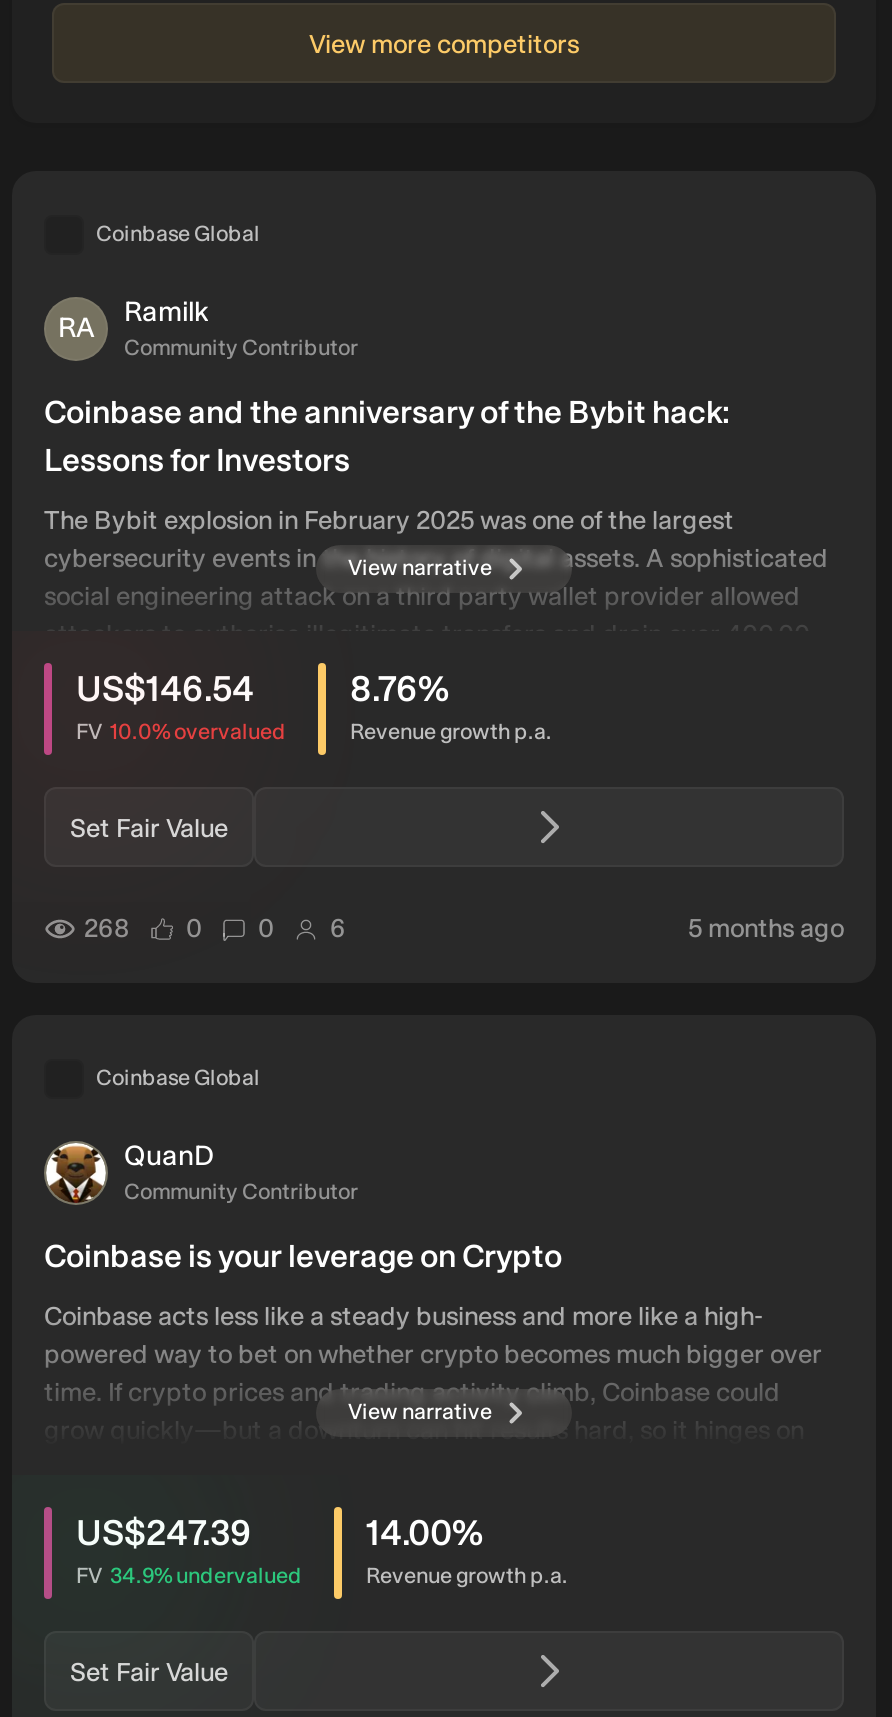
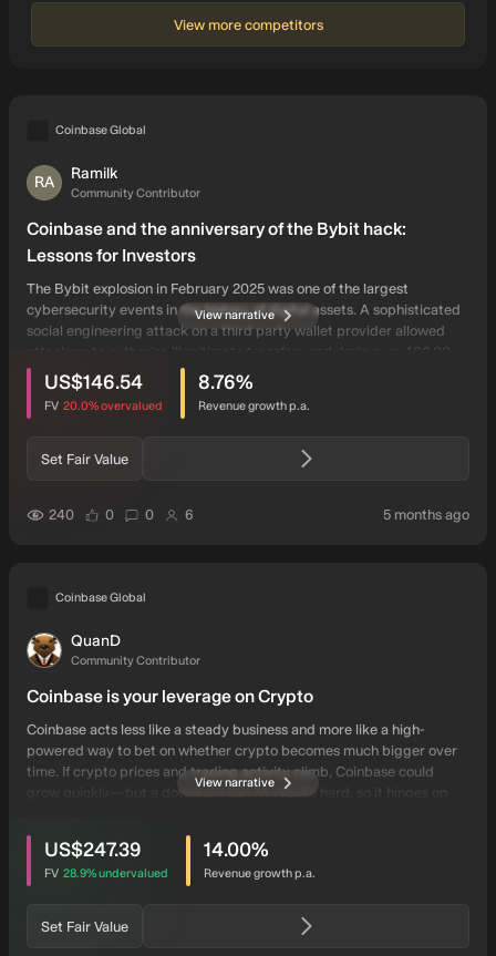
[76,719,286,745] FV 10.0% overvalued -> [44,399,163,413] FV 20.0% overvalued
[84,914,130,944] 268 -> [49,507,74,523] 240
[76,1563,302,1589] FV 34.9% undervalued -> [44,866,168,881] FV 28.9% undervalued

